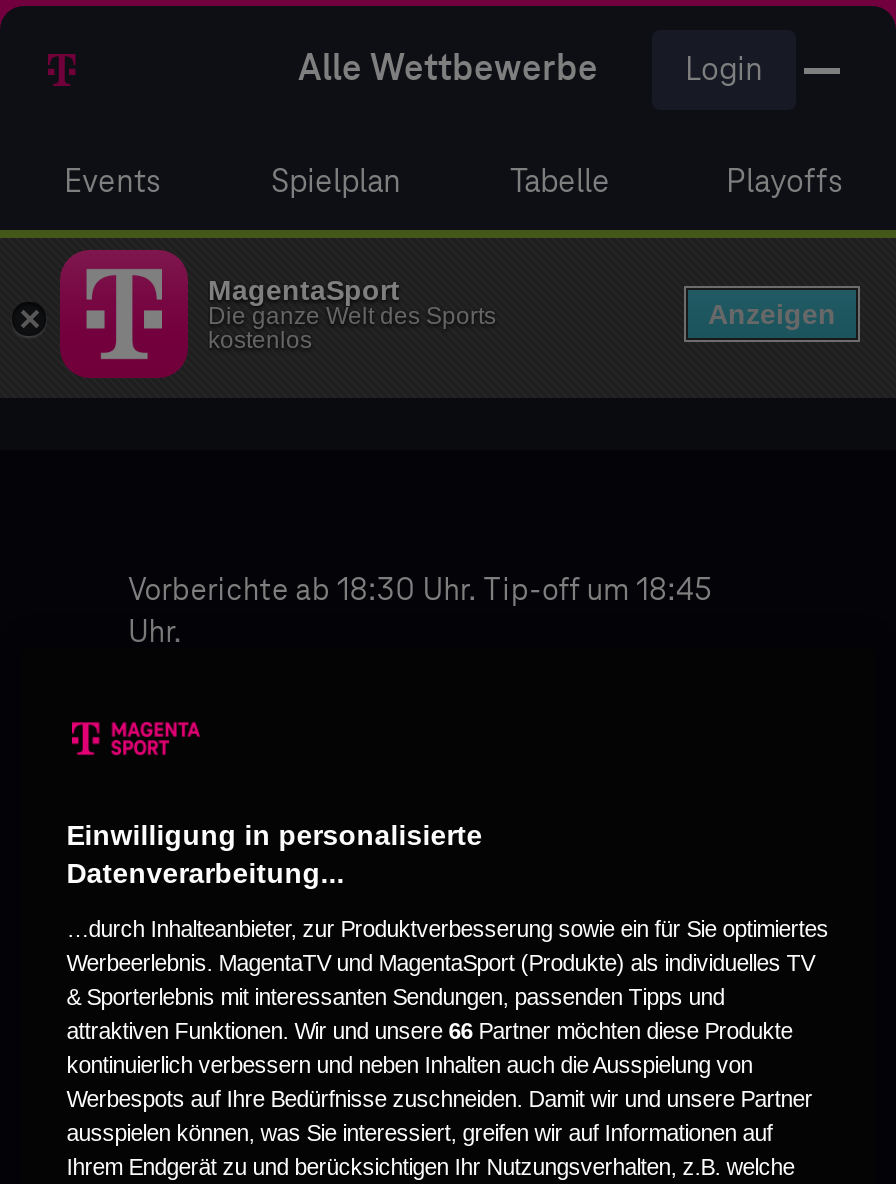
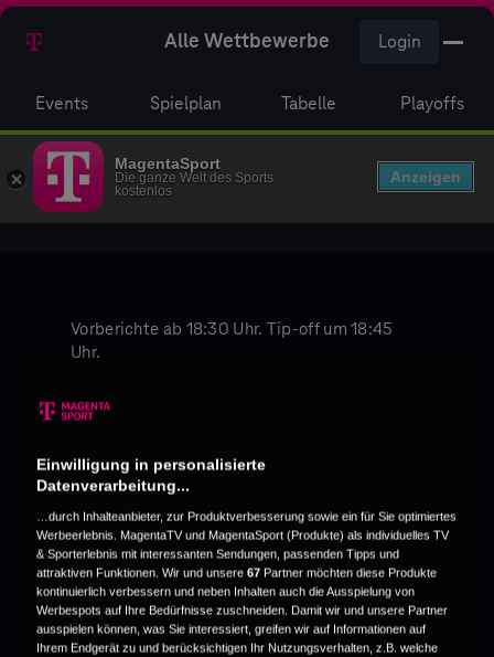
[66,1018,792,1042] attraktiven Funktionen. Wir und unsere 66 Partner möchten diese Produkte -> [37,566,437,579] attraktiven Funktionen. Wir und unsere 67 Partner möchten diese Produkte

